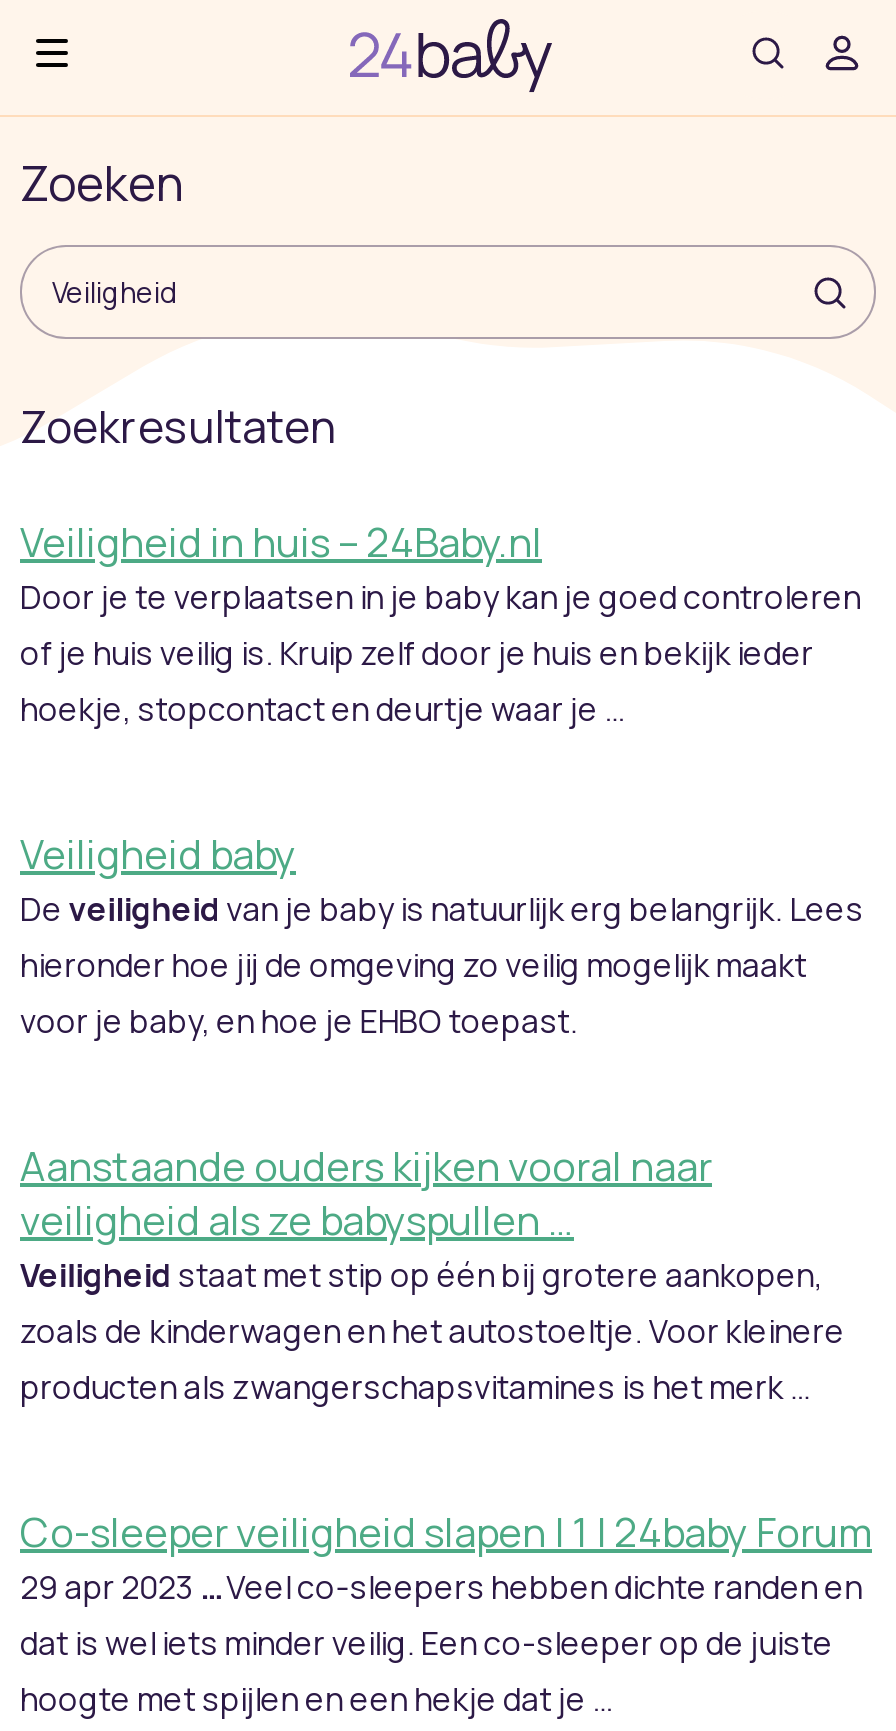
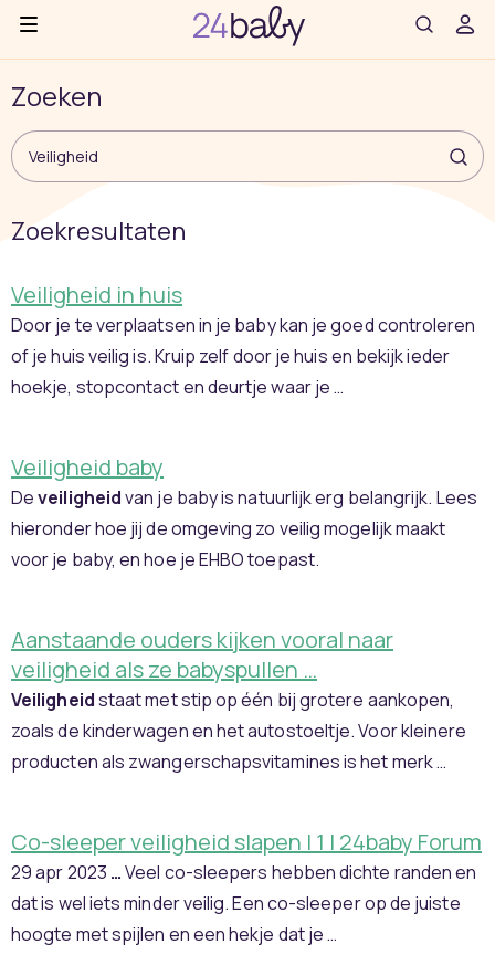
[20,515,542,569] Veiligheid in huis – 24Baby.nl -> [11,280,182,309] Veiligheid in huis

